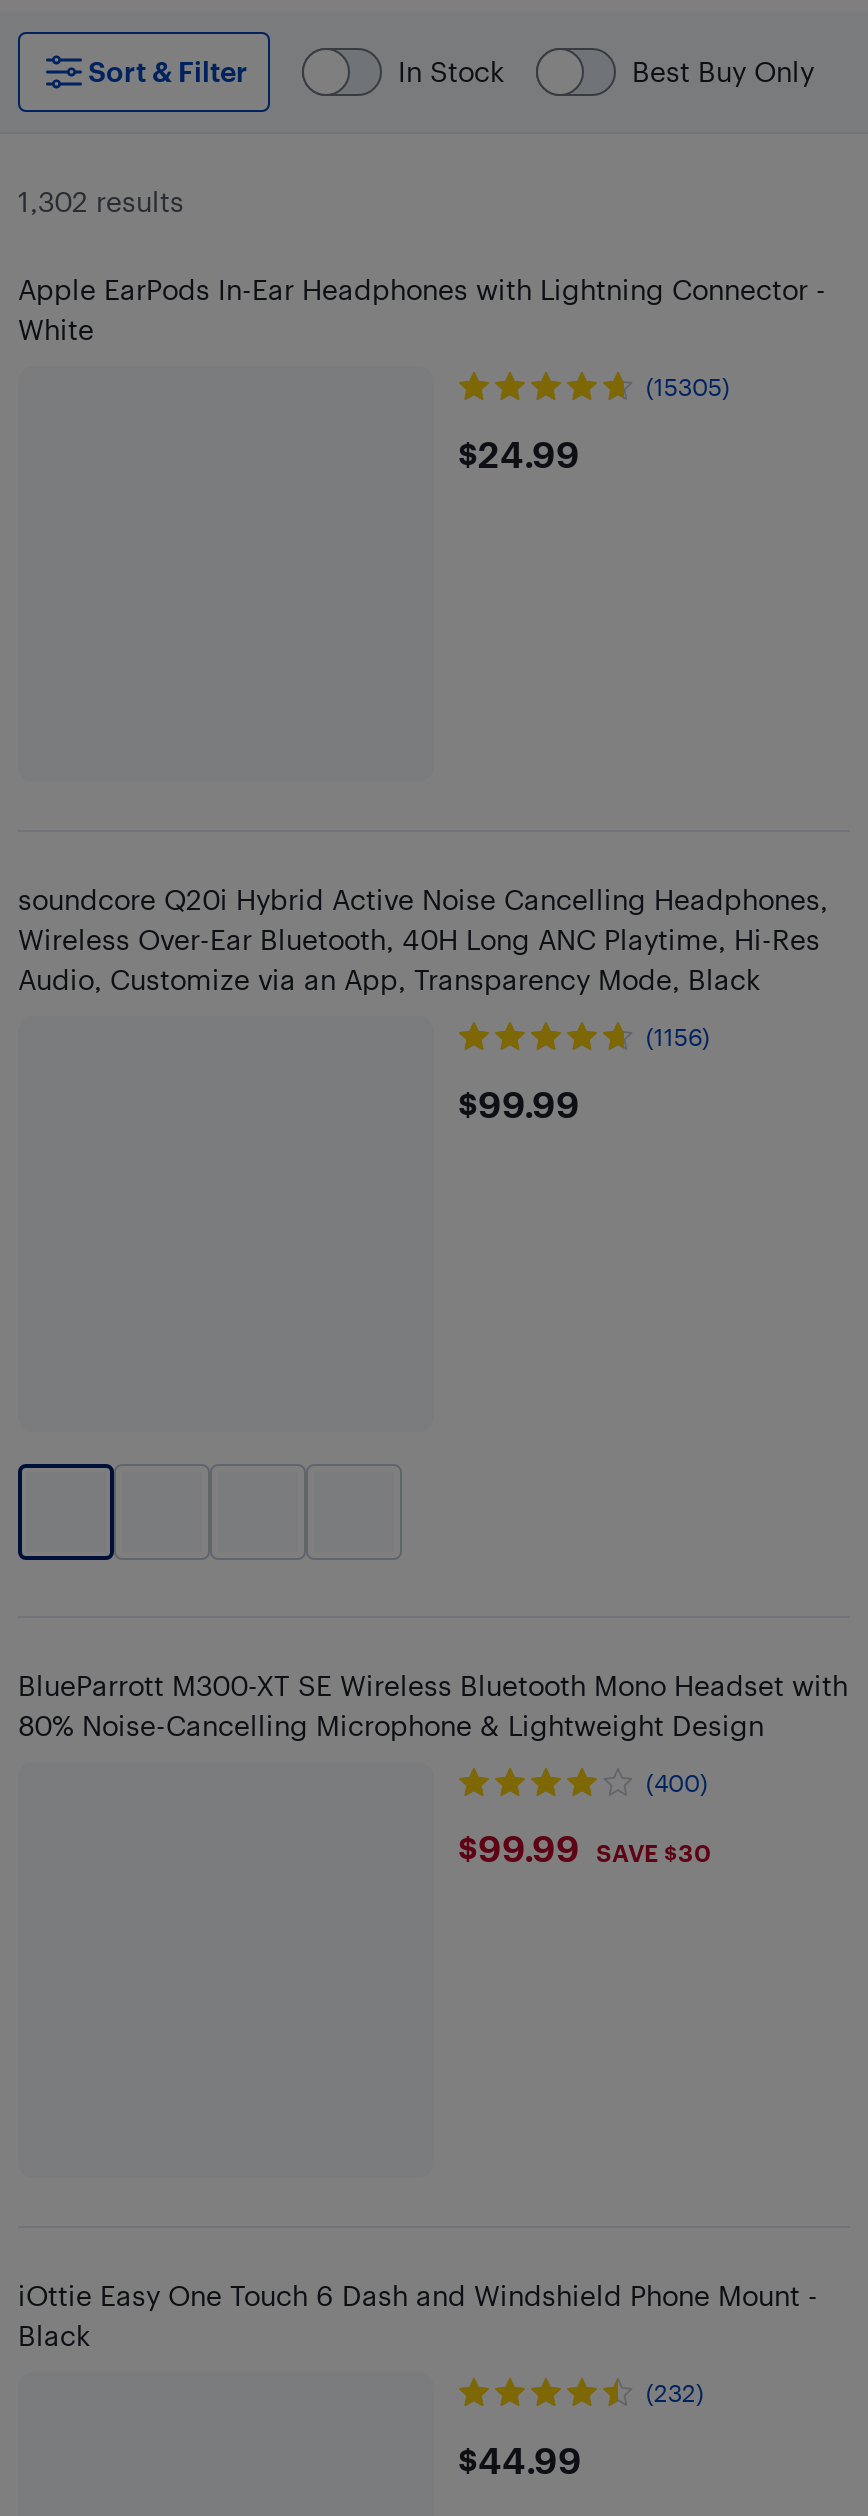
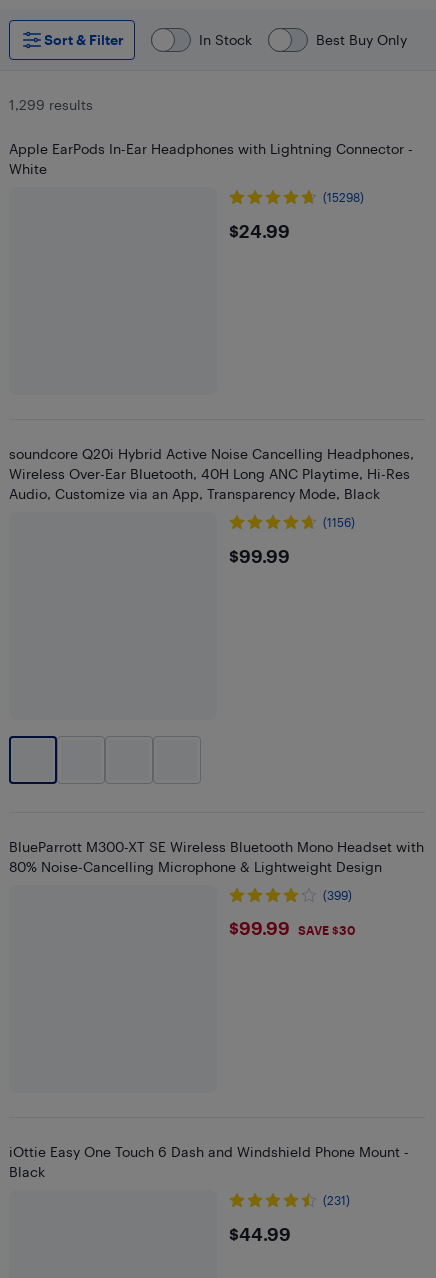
[18,184,184,218] 1,302 results -> [9,96,93,113] 1,299 results
[646,372,730,400] (15305) -> [323,190,364,204] (15298)
[646,1768,708,1796] (400) -> [323,888,352,902] (399)
[646,2378,704,2406] (232) -> [323,1193,350,1207] (231)

